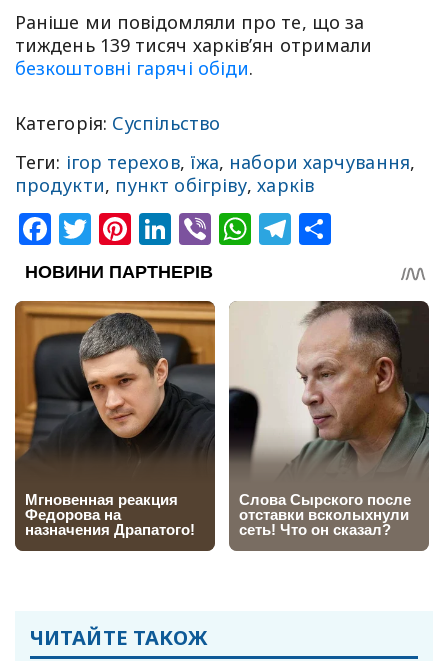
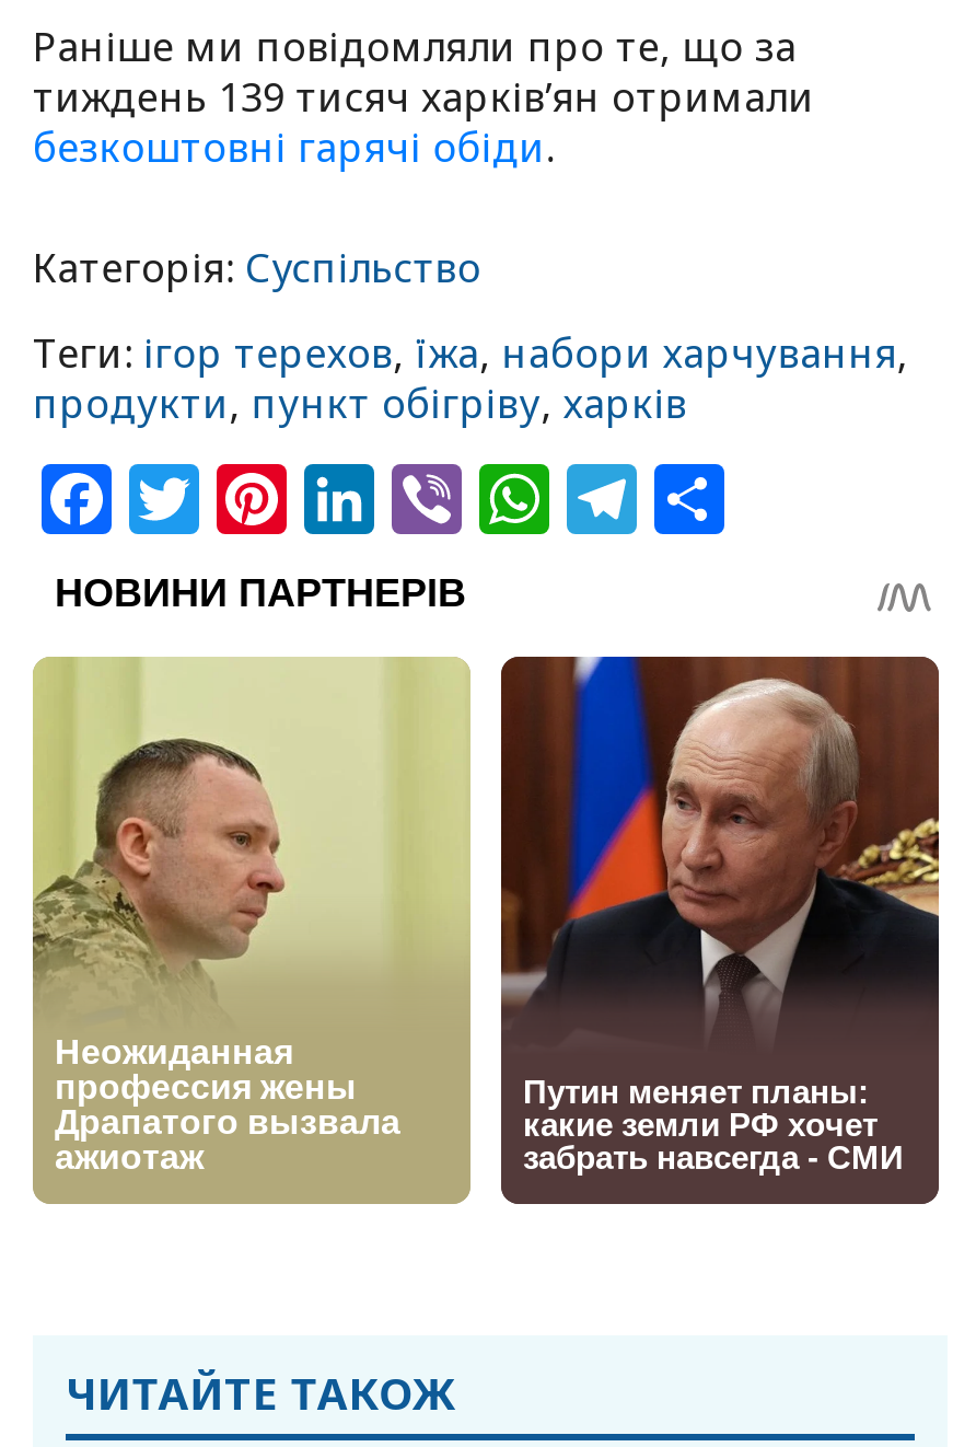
[14,300,216,552] [image] -> [31,657,470,1204] [image]
[228,301,430,551] [image] -> [499,655,941,1202] [image]

